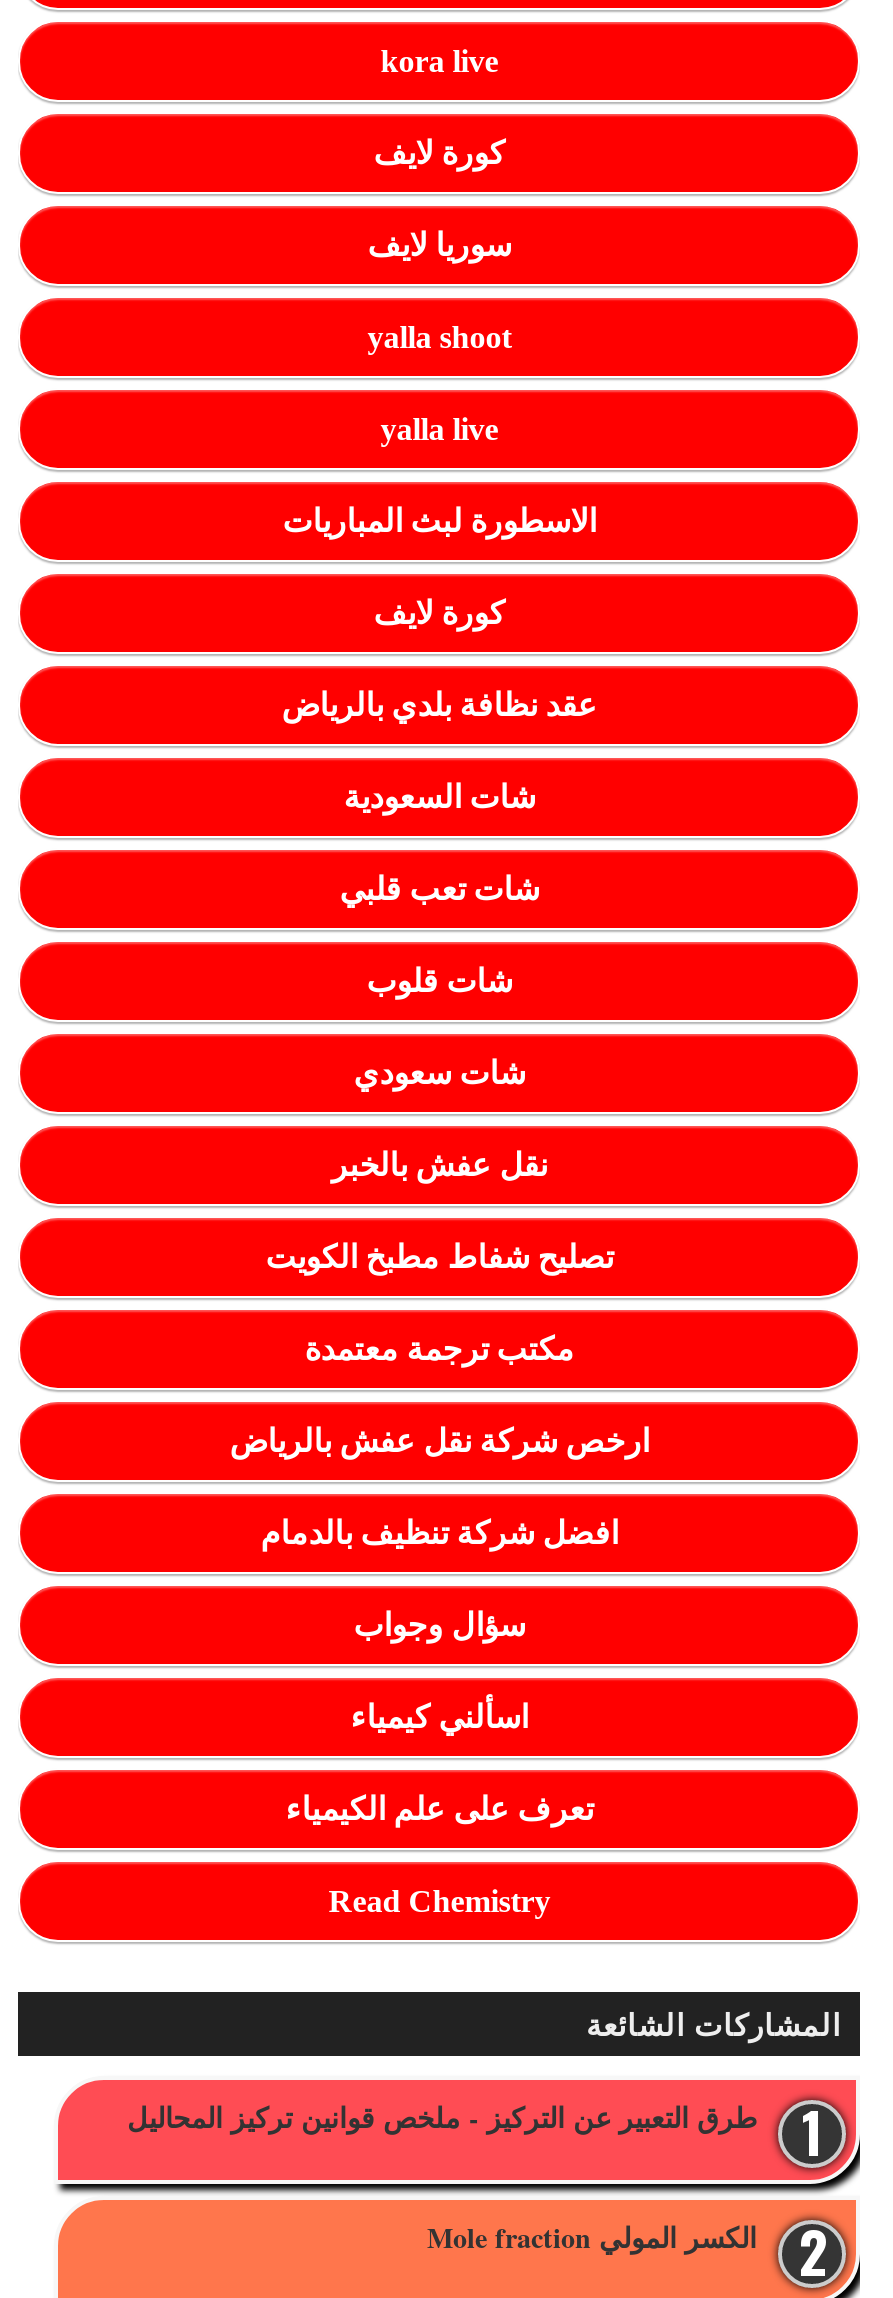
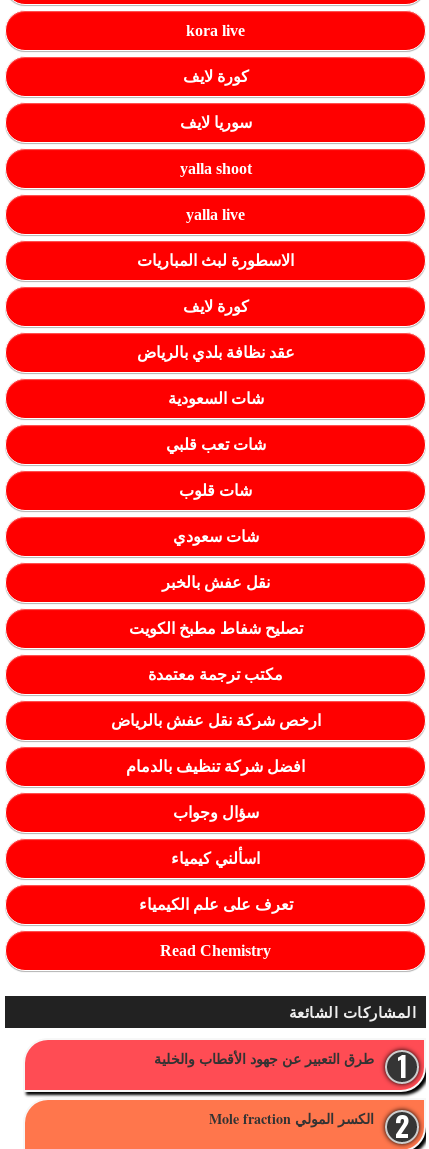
[127,2096,757,2138] طرق التعبير عن التركيز - ملخص قوانين تركيز المحاليل -> [154,1048,374,1069] طرق التعبير عن جهود الأقطاب والخلية

